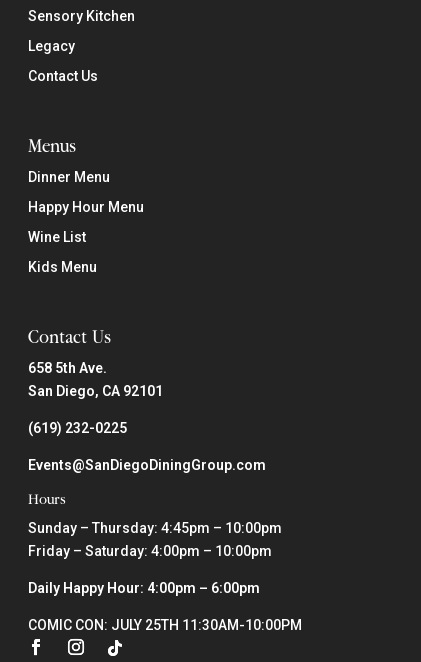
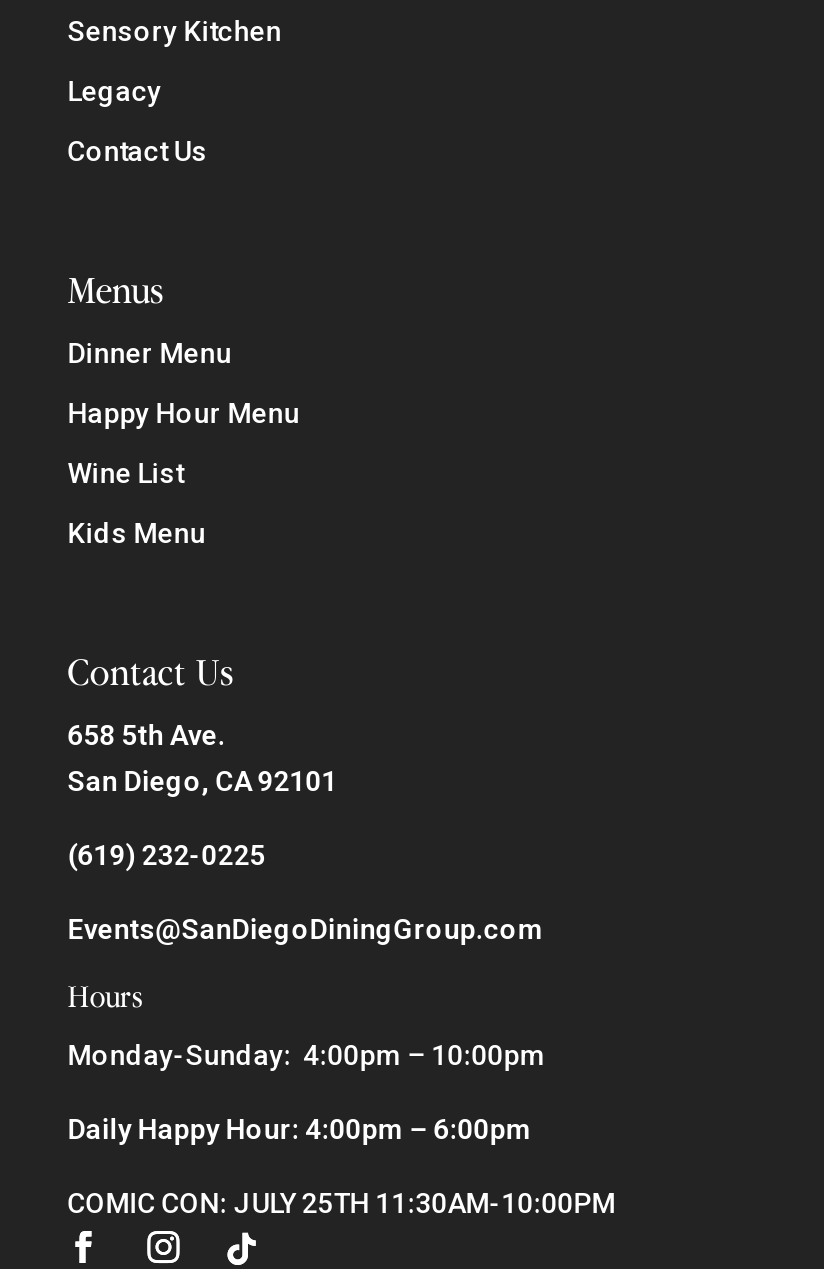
[28,520,282,559] Sunday – Thursday: 4:45pm – 10:00pm | Friday – Saturday: 4:00pm – 10:00pm -> [68,1039,546,1071] Monday-Sunday: 4:00pm – 10:00pm

